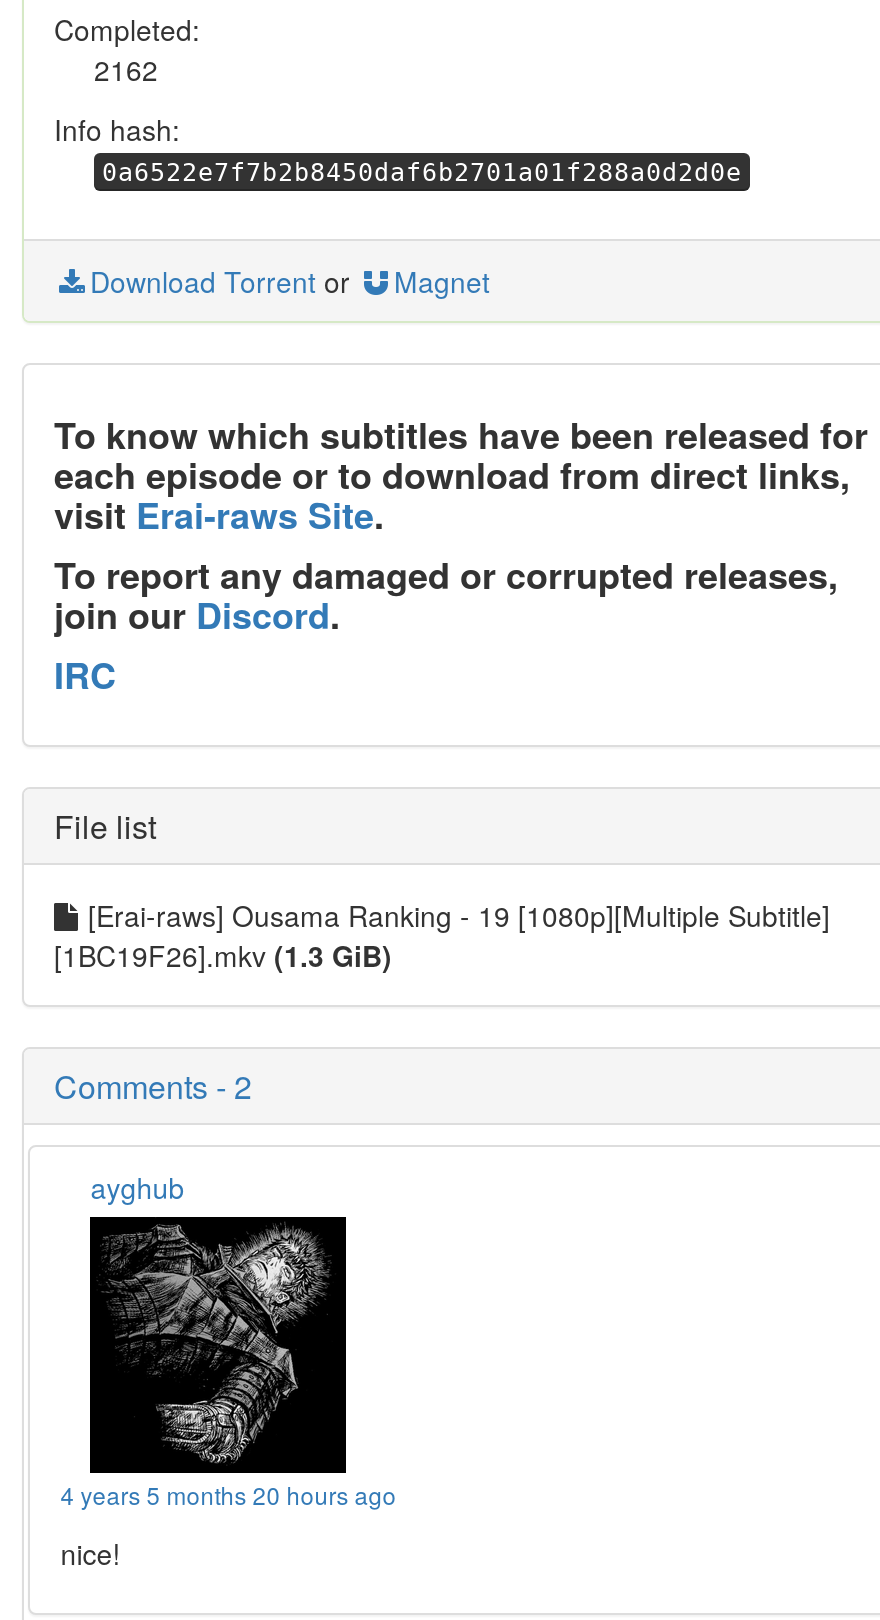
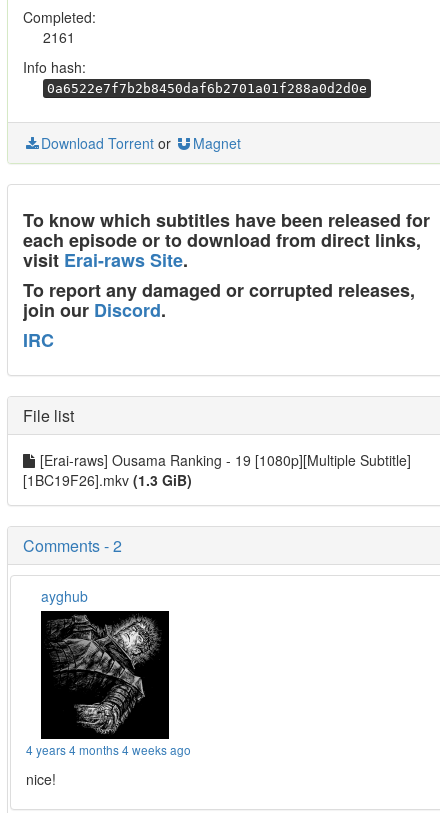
[94,49,158,89] 2162 -> [43,27,75,47] 2161
[60,1477,396,1511] 4 years 5 months 20 hours ago -> [26,741,191,758] 4 years 4 months 4 weeks ago

